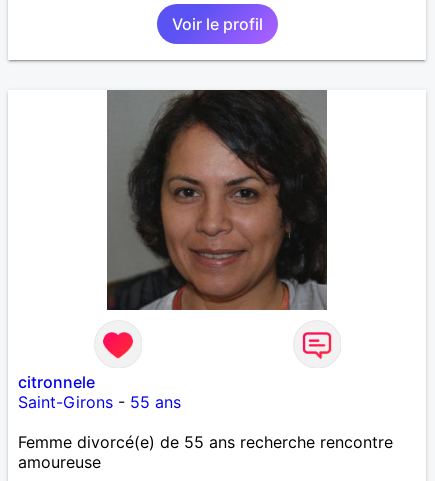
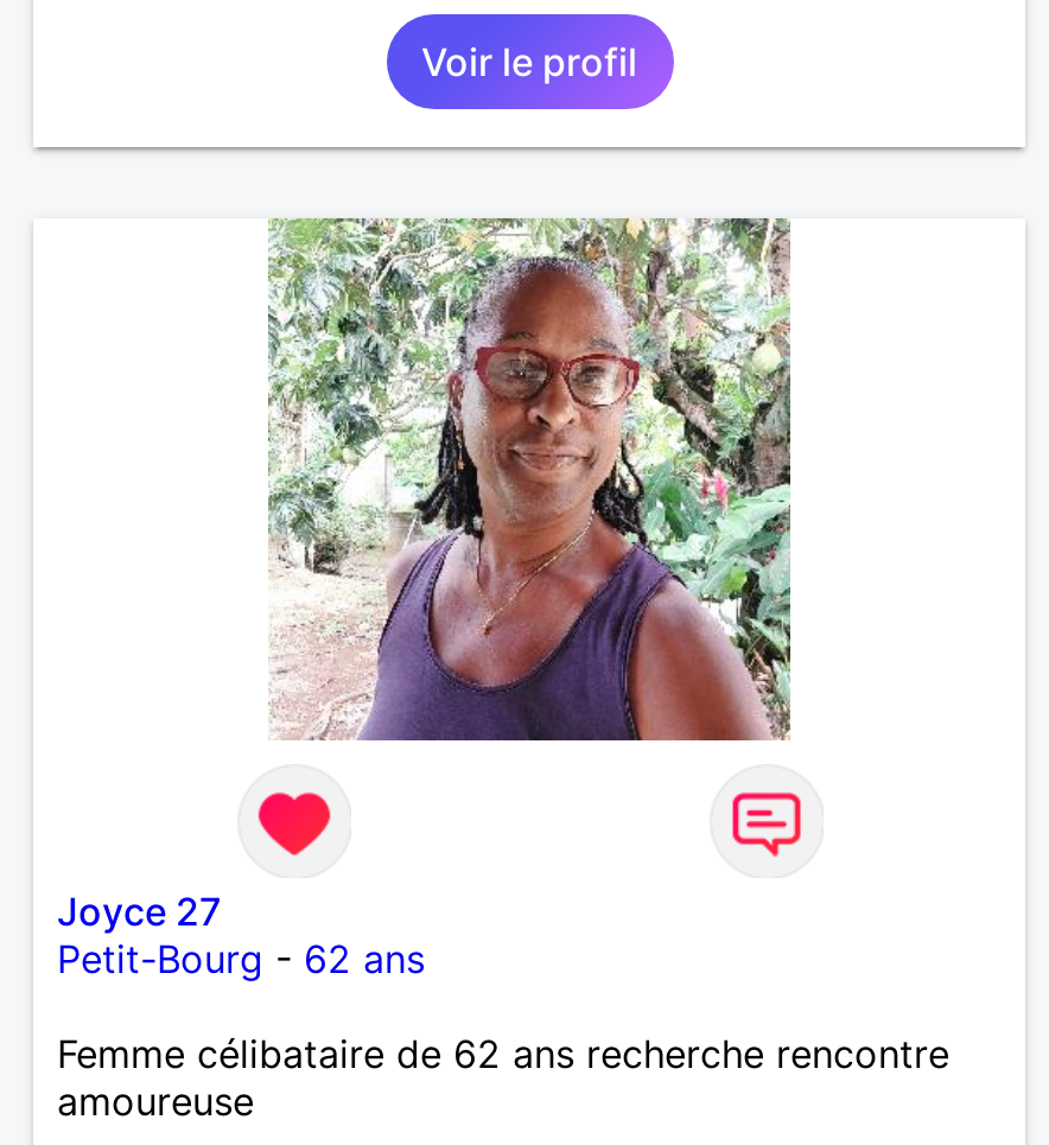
[106,89,328,311] [image] -> [268,216,793,743] [image]
[18,372,181,412] citronnele | Saint-Girons - 55 ans -> [57,887,425,982] Joyce 27 | Petit-Bourg - 62 ans
[18,432,393,452] Femme divorcé(e) de 55 ans recherche rencontre -> [57,1030,949,1077] Femme célibataire de 62 ans recherche rencontre

